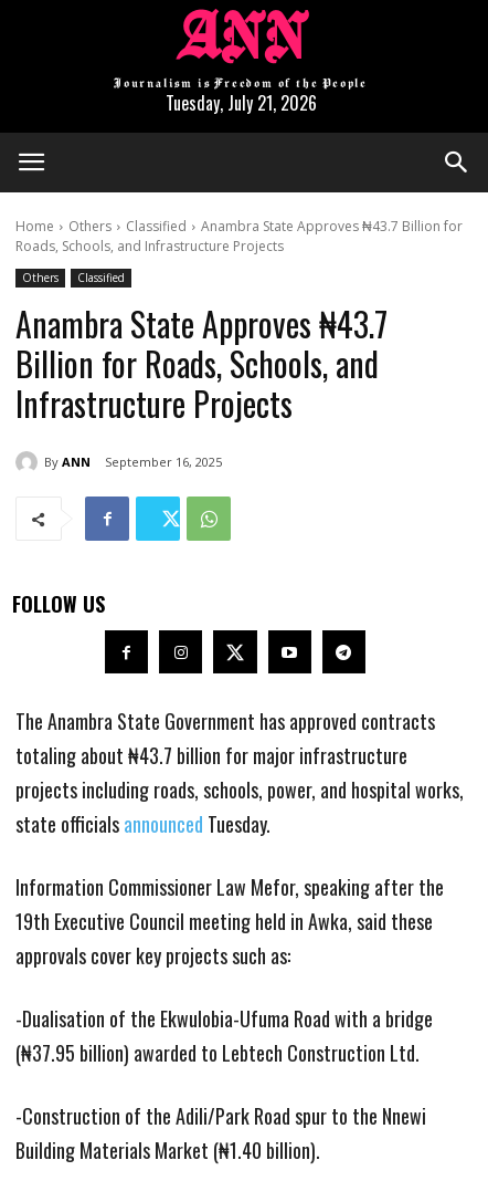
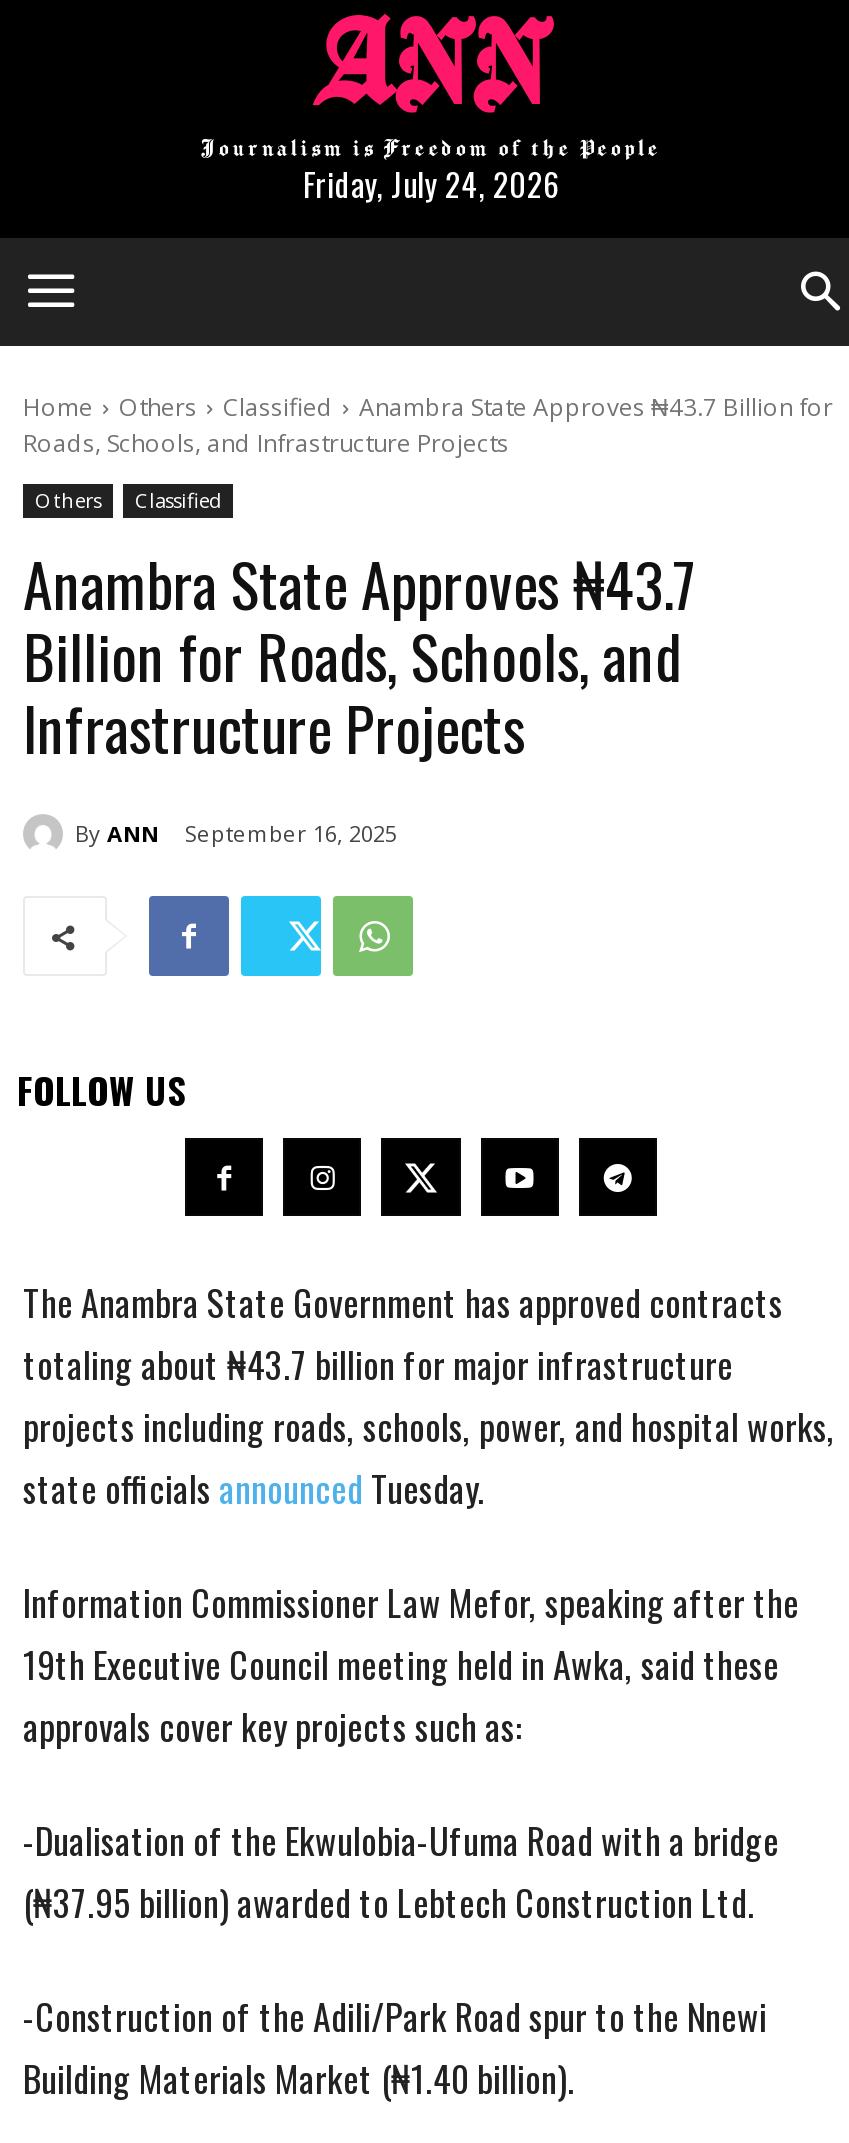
[165,90,316,116] Tuesday, July 21, 2026 -> [303,160,559,208] Friday, July 24, 2026

